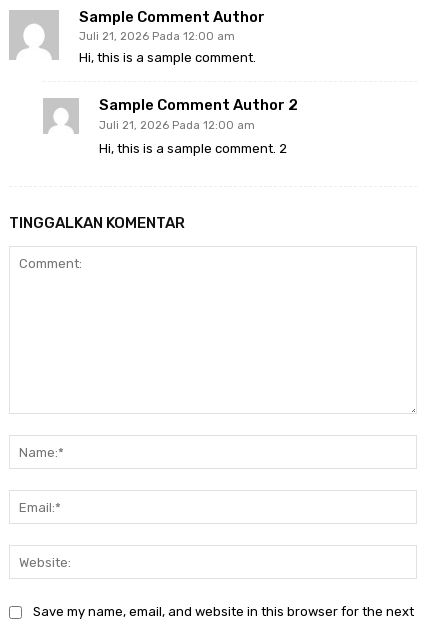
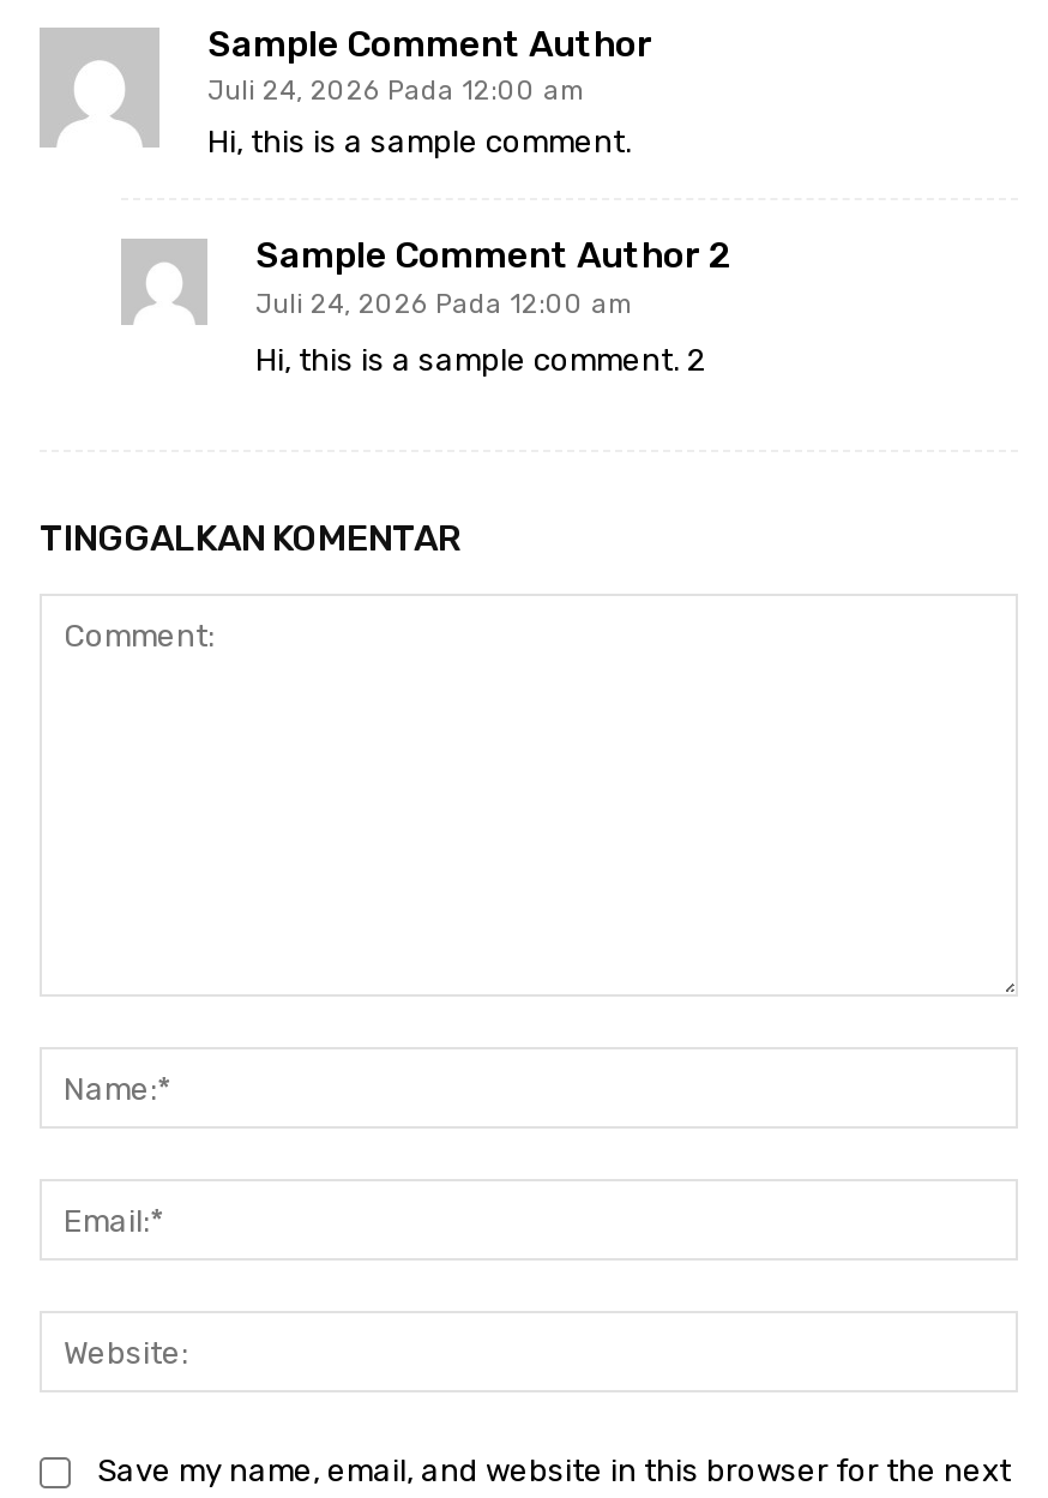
[79,30,235,43] Juli 21, 2026 Pada 12:00 am -> [207,77,586,108] Juli 24, 2026 Pada 12:00 am
[99,119,255,132] Juli 21, 2026 Pada 12:00 am -> [255,290,634,321] Juli 24, 2026 Pada 12:00 am

